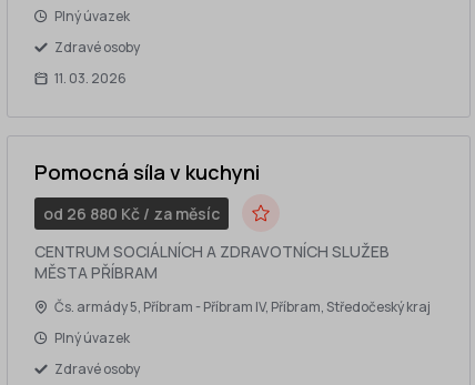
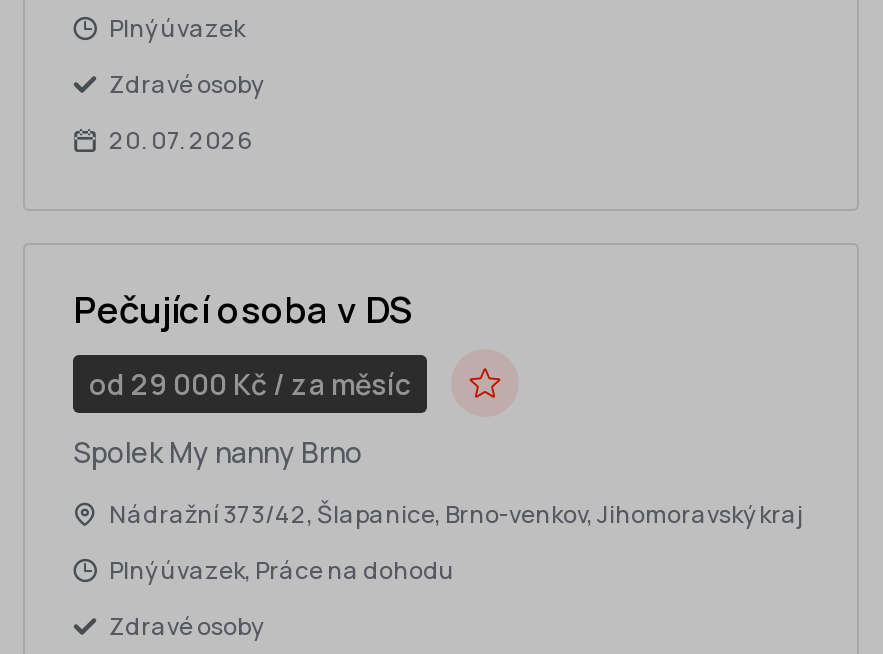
[54,69,127,88] 11. 03. 2026 -> [109,123,253,157] 20. 07. 2026
[34,159,260,185] Pomocná síla v kuchyni -> [73,285,413,333] Pečující osoba v DS
[43,202,220,224] od 26 880 Kč / za měsíc -> [89,364,411,402] od 29 000 Kč / za měsíc
[34,241,390,283] CENTRUM SOCIÁLNÍCH A ZDRAVOTNÍCH SLUŽEB | MĚSTA PŘÍBRAM -> [73,433,363,471] Spolek My nanny Brno
[54,297,431,316] Čs. armády 5, Příbram - Příbram IV, Příbram, Středočeský kraj -> [109,497,803,531] Nádražní 373/42, Šlapanice, Brno-venkov, Jihomoravský kraj
[54,328,130,347] Plný úvazek -> [109,553,455,587] Plný úvazek, Práce na dohodu

